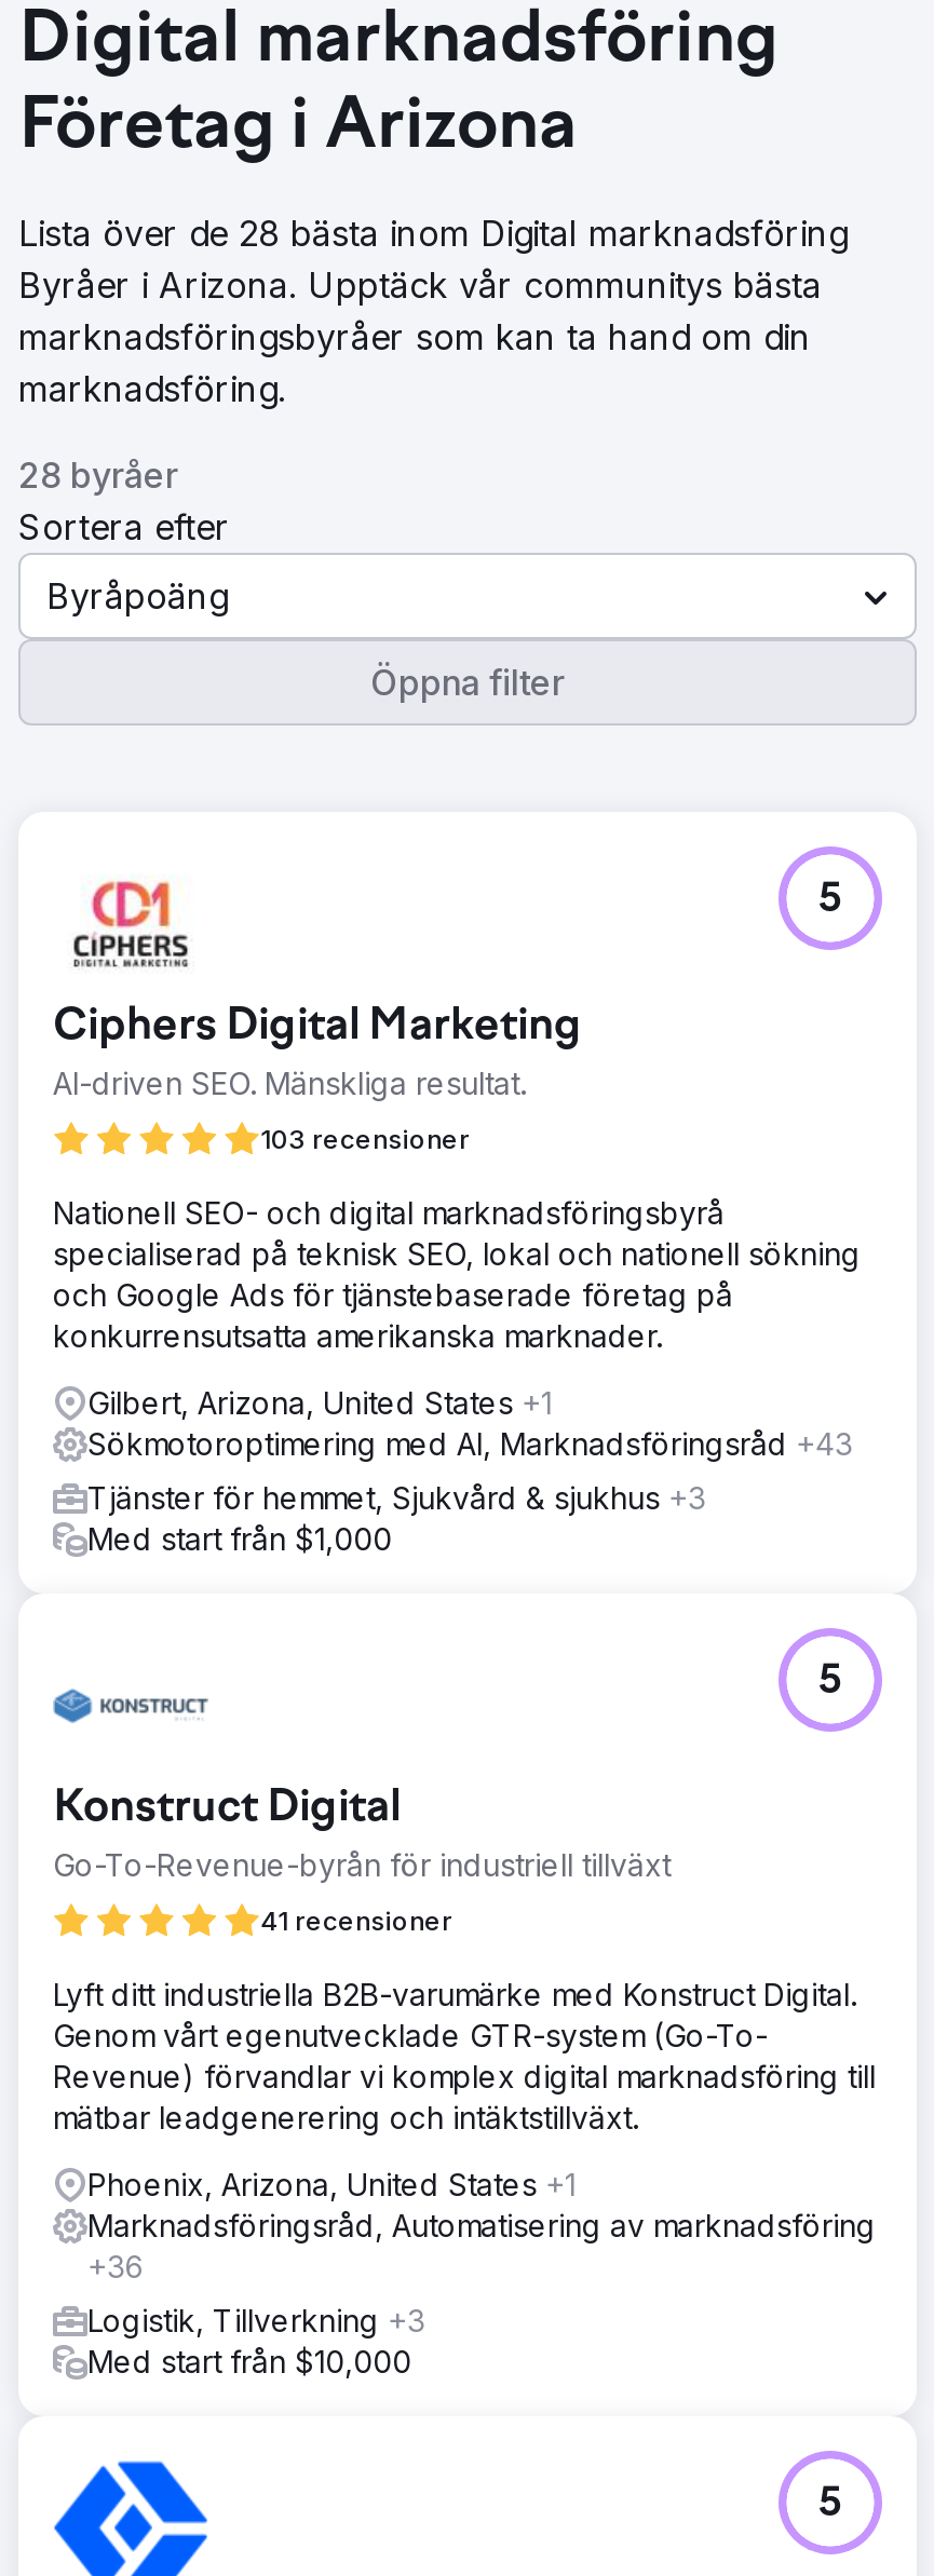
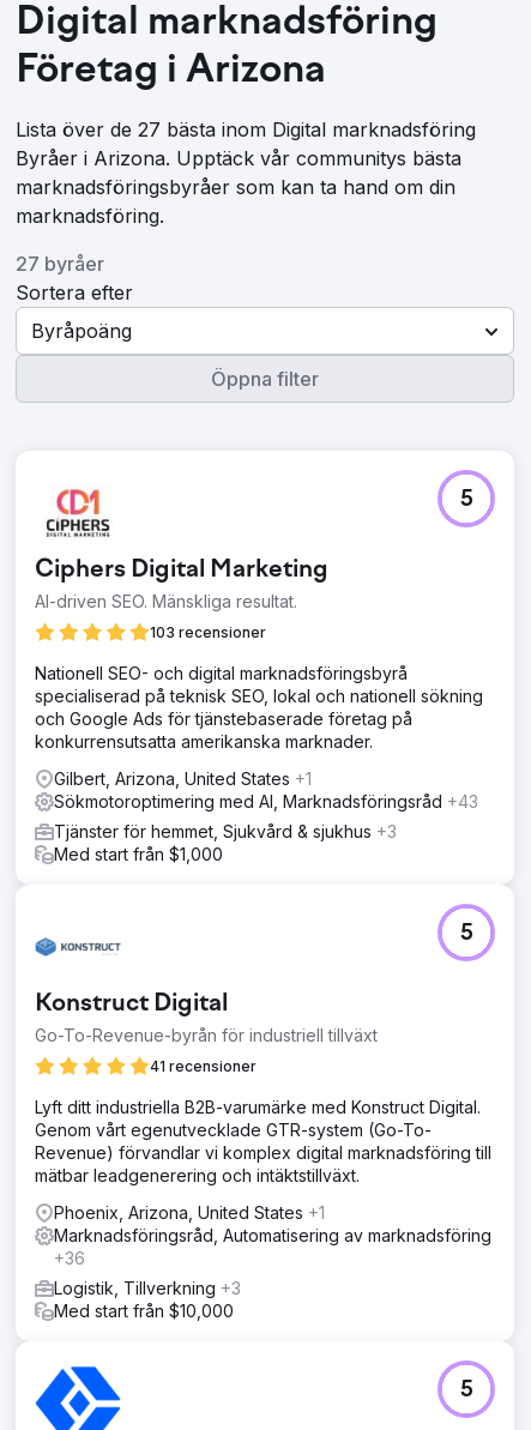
[18,212,848,255] Lista över de 28 bästa inom Digital marknadsföring -> [16,117,476,141] Lista över de 27 bästa inom Digital marknadsföring
[18,453,178,497] 28 byråer -> [16,252,104,276] 27 byråer

